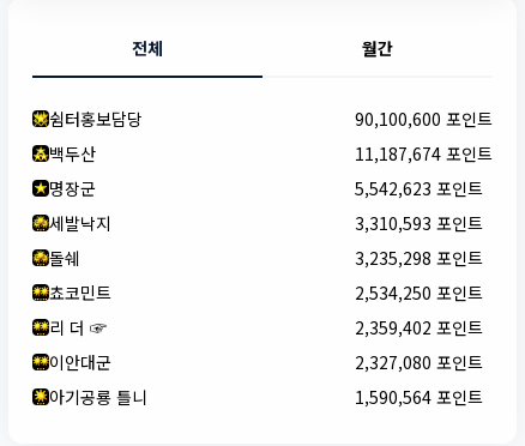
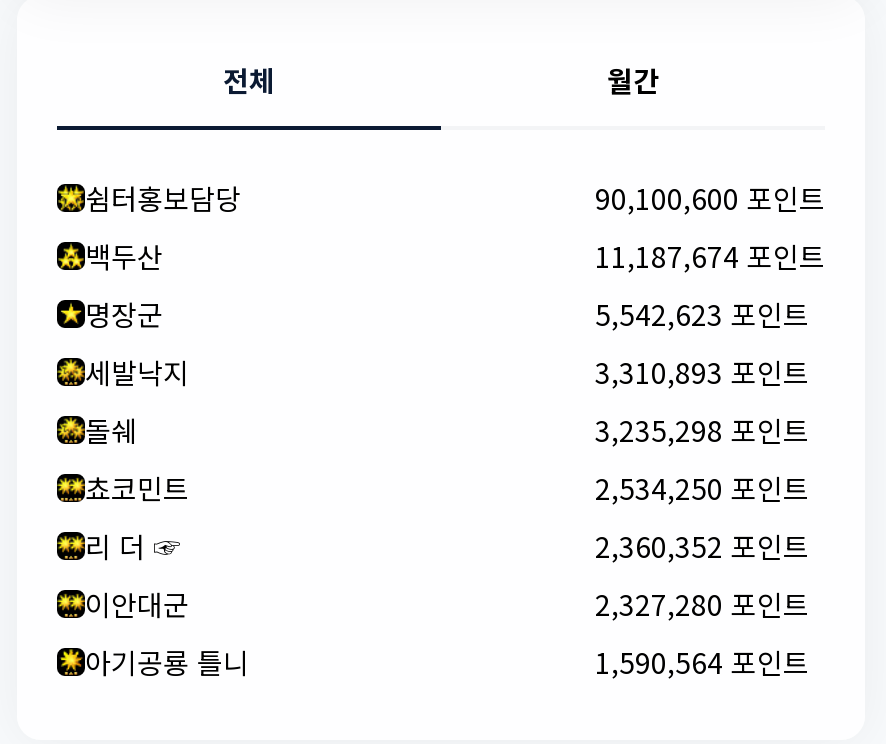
[355,210,483,234] 3,310,593 포인트 -> [595,351,809,391] 3,310,893 포인트
[355,315,483,339] 2,359,402 포인트 -> [595,525,809,565] 2,360,352 포인트
[355,349,483,373] 2,327,080 포인트 -> [595,583,809,623] 2,327,280 포인트

